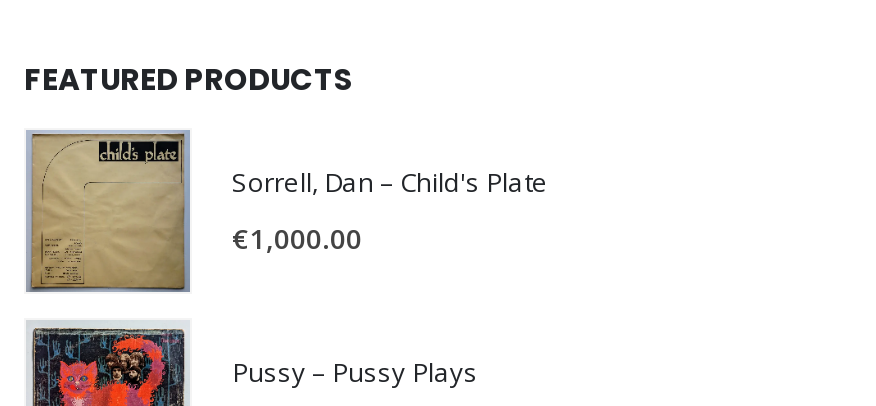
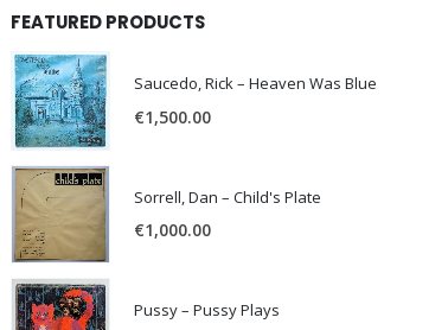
none -> [13,53,377,148] [image] | Saucedo, Rick – Heaven Was Blue | €1,500.00

